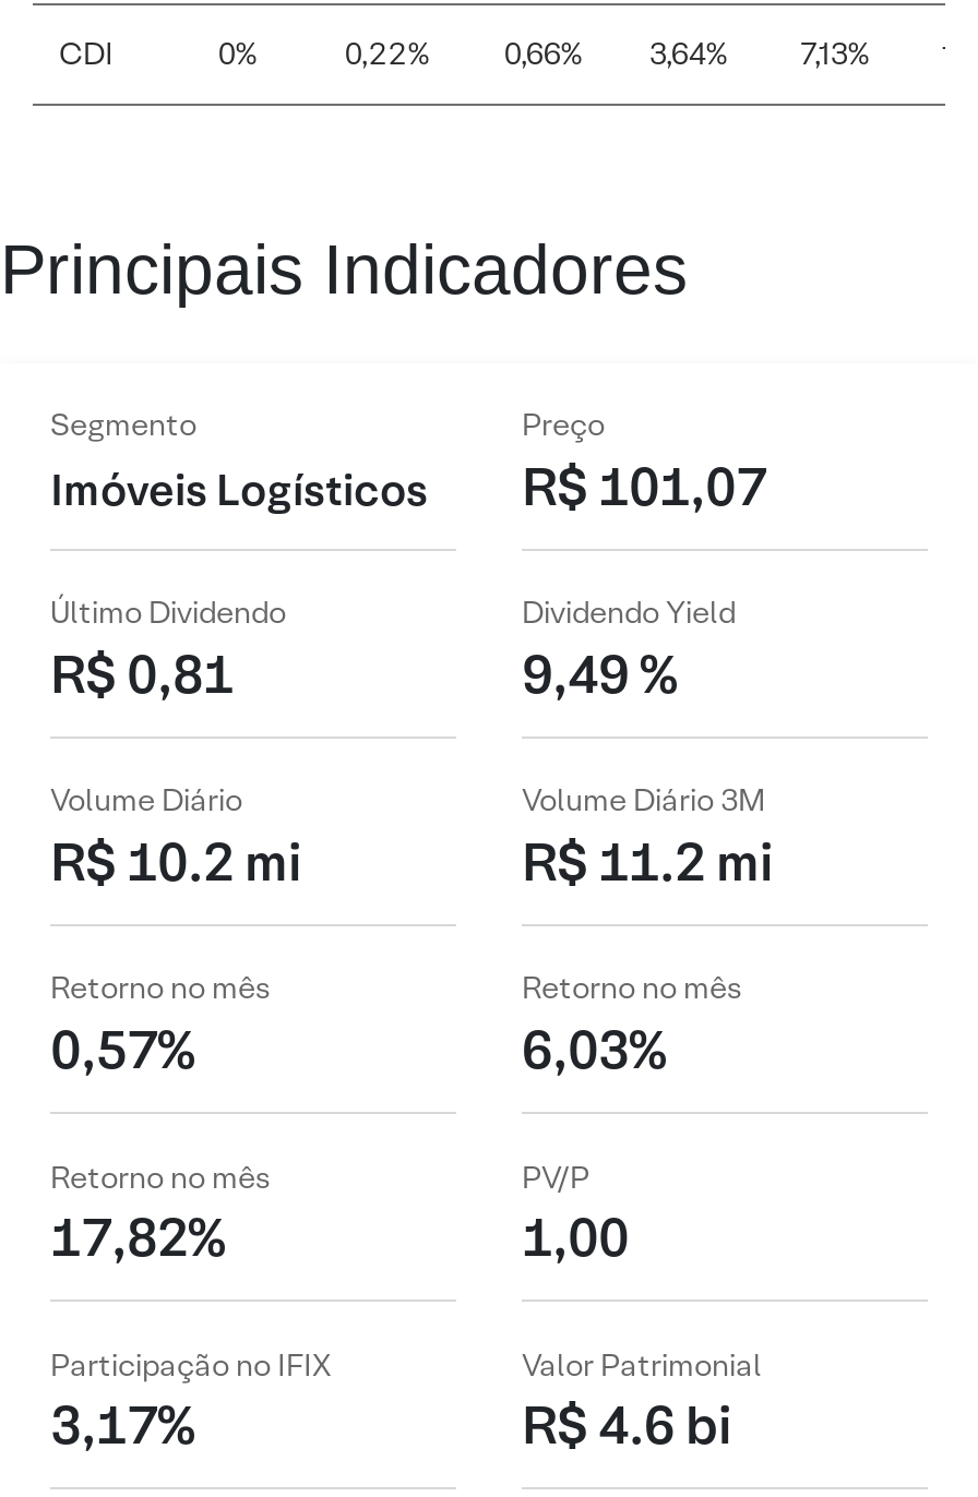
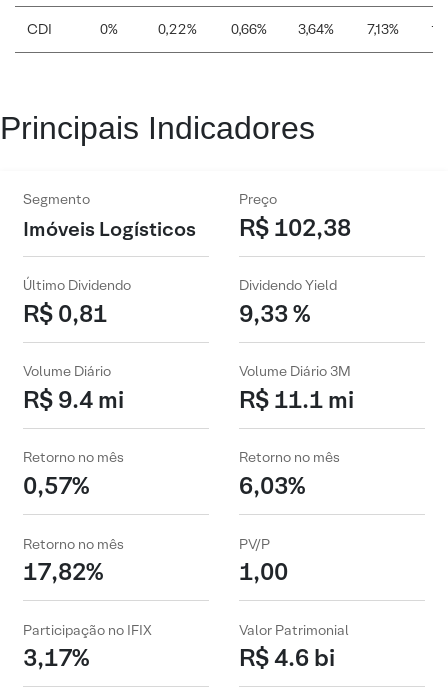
[50,452,766,520] Imóveis Logísticos R$ 101,07 -> [23,212,351,243] Imóveis Logísticos R$ 102,38
[522,640,677,708] 9,49 % -> [239,298,310,329] 9,33 %
[50,828,301,896] R$ 10.2 mi -> [23,384,124,415] R$ 9.4 mi
[522,828,773,896] R$ 11.2 mi -> [239,384,354,415] R$ 11.1 mi

